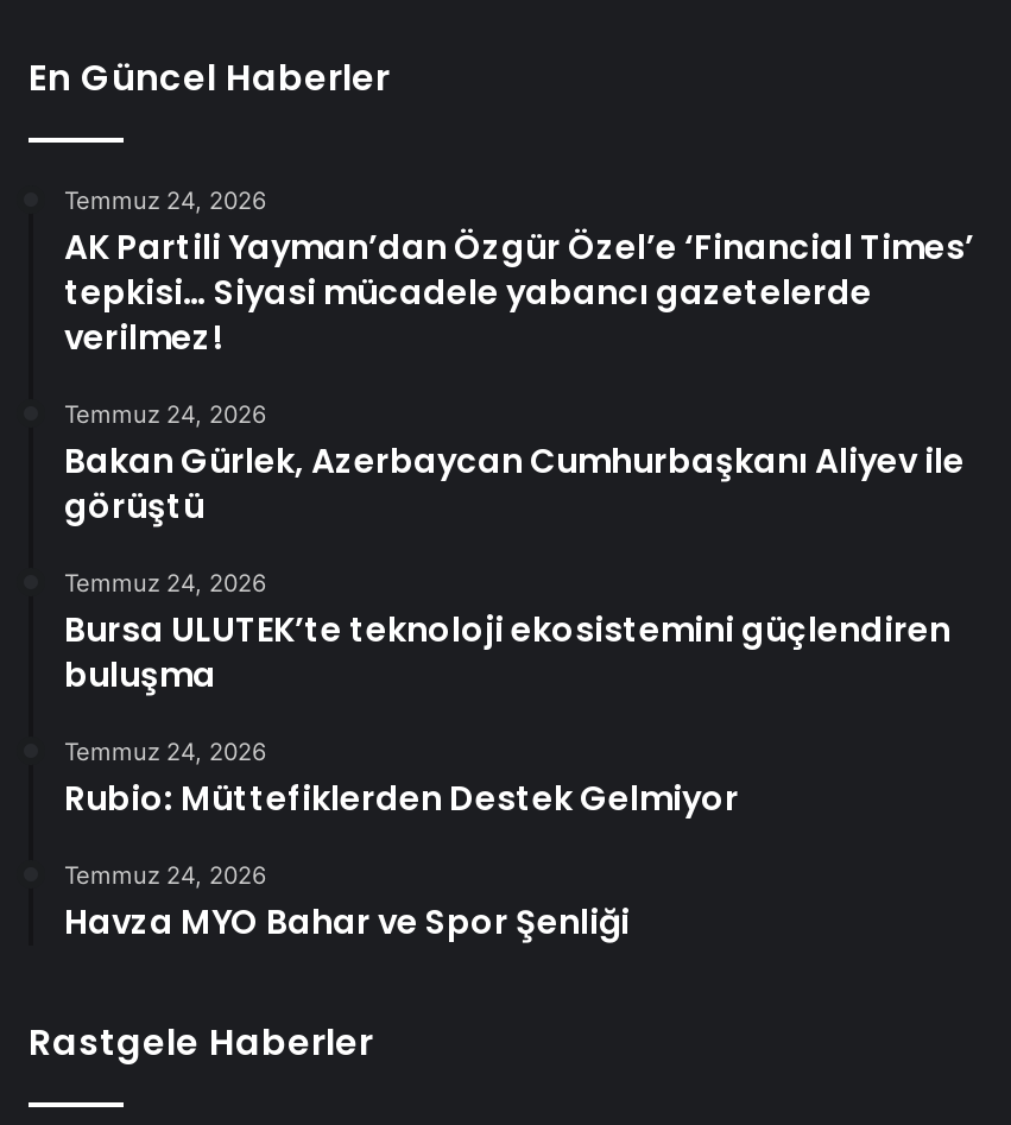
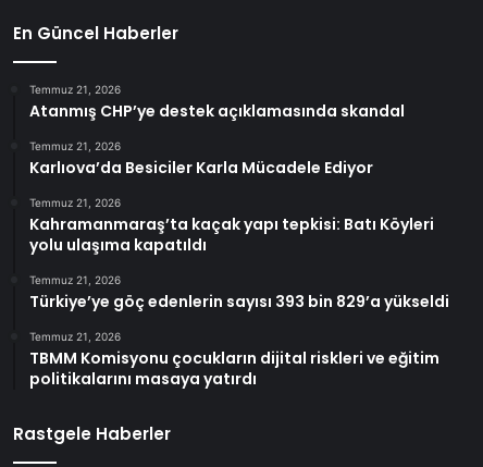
[64,186,974,361] Temmuz 24, 2026 | AK Partili Yayman’dan Özgür Özel’e ‘Financial Times’ | tepkisi… Siyasi mücadele yabancı gazetelerde | verilmez! -> [29,83,405,122] Temmuz 21, 2026 | Atanmış CHP’ye destek açıklamasında skandal
[64,399,965,530] Temmuz 24, 2026 | Bakan Gürlek, Azerbaycan Cumhurbaşkanı Aliyev ile | görüştü -> [29,139,373,179] Temmuz 21, 2026 | Karlıova’da Besiciler Karla Mücadele Ediyor
[64,568,950,699] Temmuz 24, 2026 | Bursa ULUTEK’te teknoloji ekosistemini güçlendiren | buluşma -> [29,196,434,256] Temmuz 21, 2026 | Kahramanmaraş’ta kaçak yapı tepkisi: Batı Köyleri | yolu ulaşıma kapatıldı
[64,737,739,822] Temmuz 24, 2026 | Rubio: Müttefiklerden Destek Gelmiyor -> [29,273,449,313] Temmuz 21, 2026 | Türkiye’ye göç edenlerin sayısı 393 bin 829’a yükseldi
[64,860,630,946] Temmuz 24, 2026 | Havza MYO Bahar ve Spor Şenliği -> [29,330,439,390] Temmuz 21, 2026 | TBMM Komisyonu çocukların dijital riskleri ve eğitim | politikalarını masaya yatırdı

